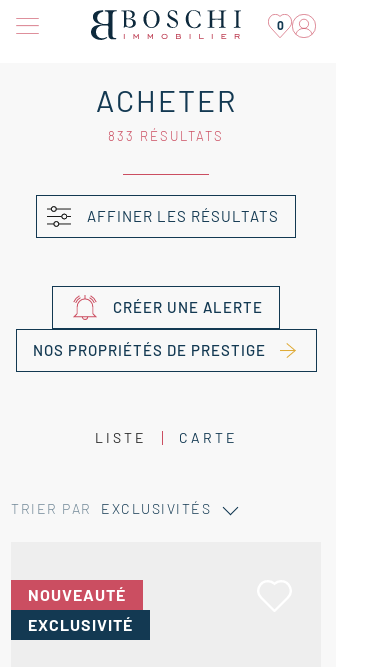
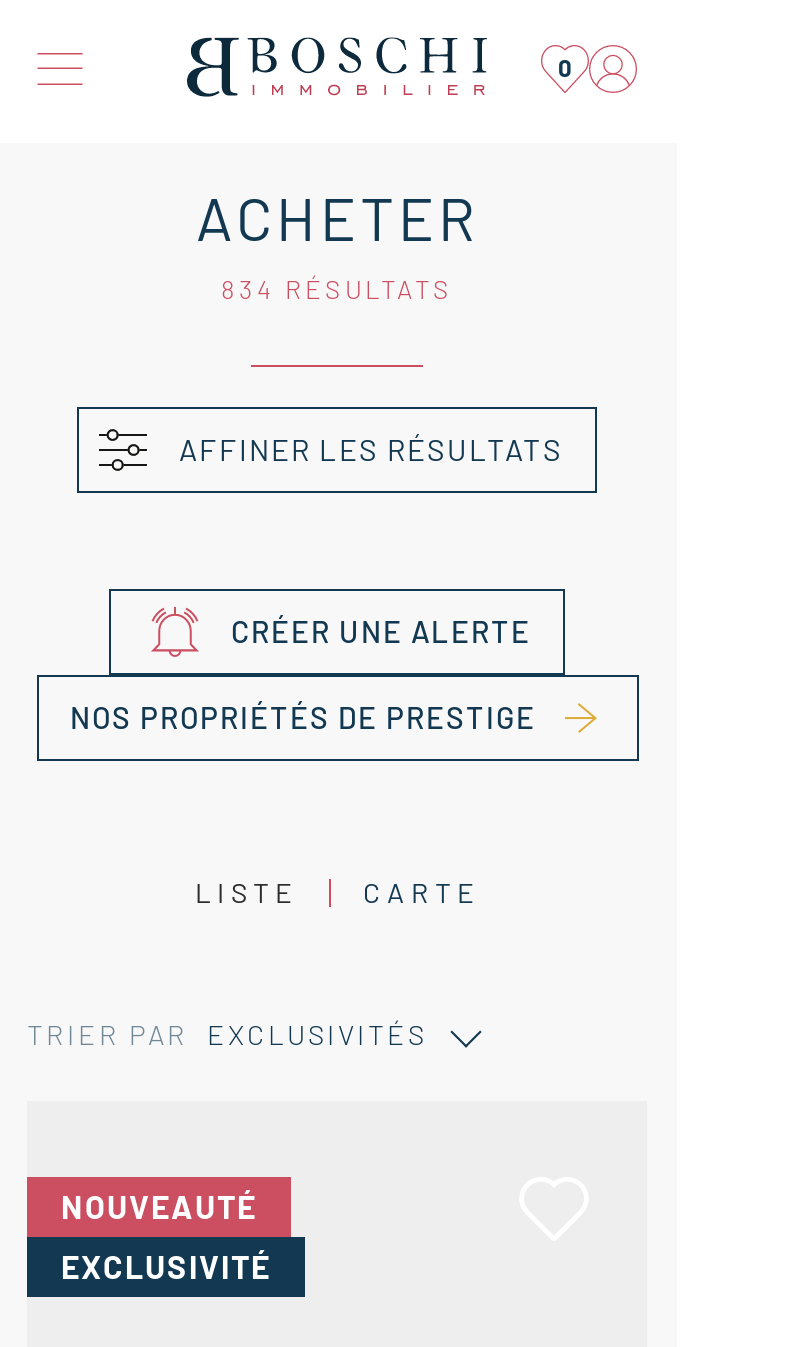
[108,128,224,144] 833 RÉSULTATS -> [221,273,453,305] 834 RÉSULTATS

